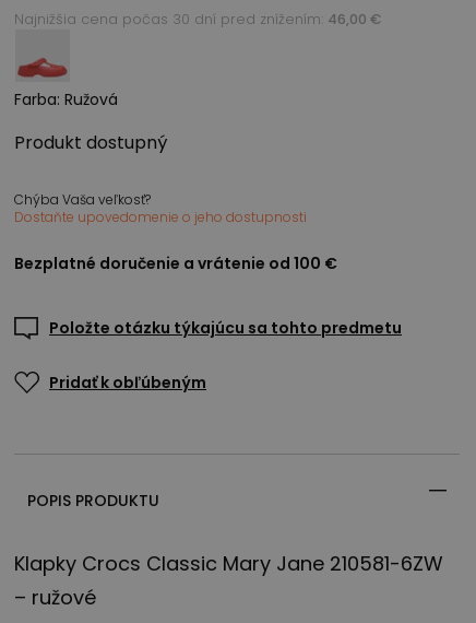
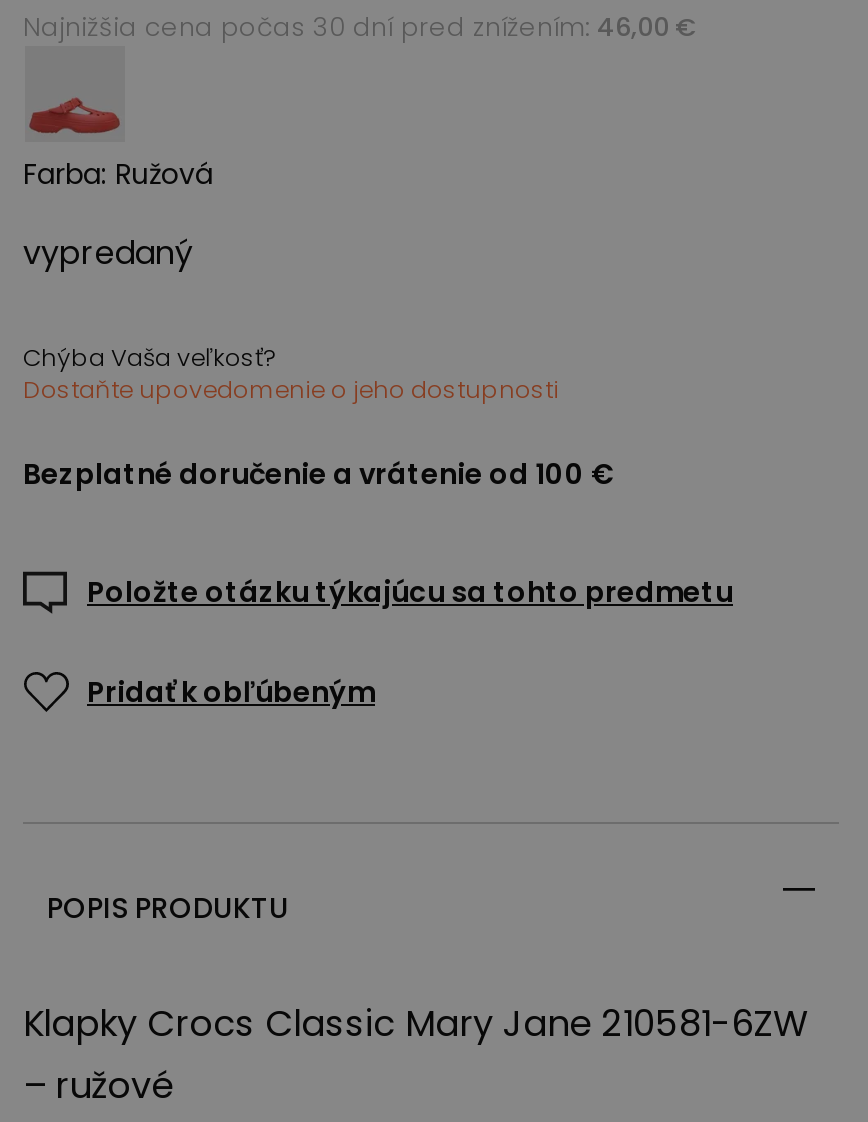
[14,130,167,155] Produkt dostupný -> [23,230,193,276] vypredaný

